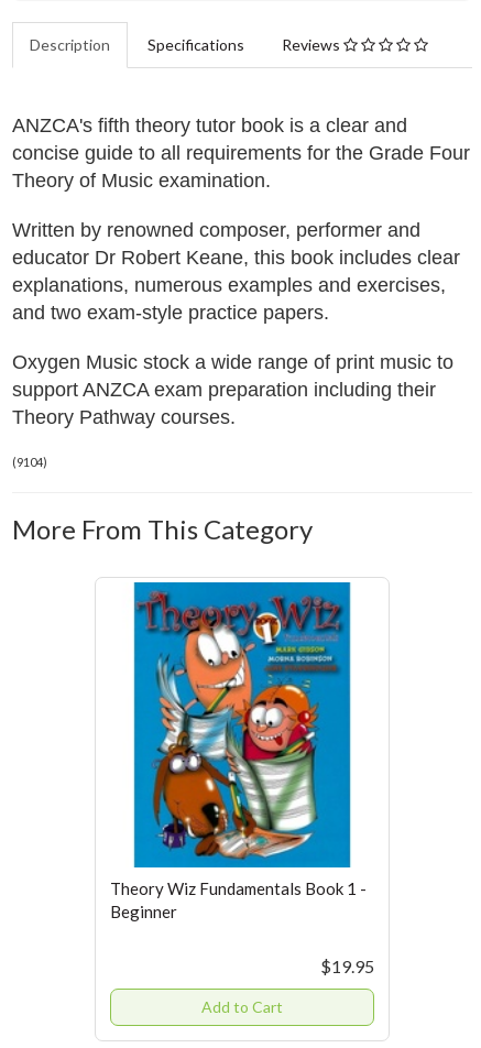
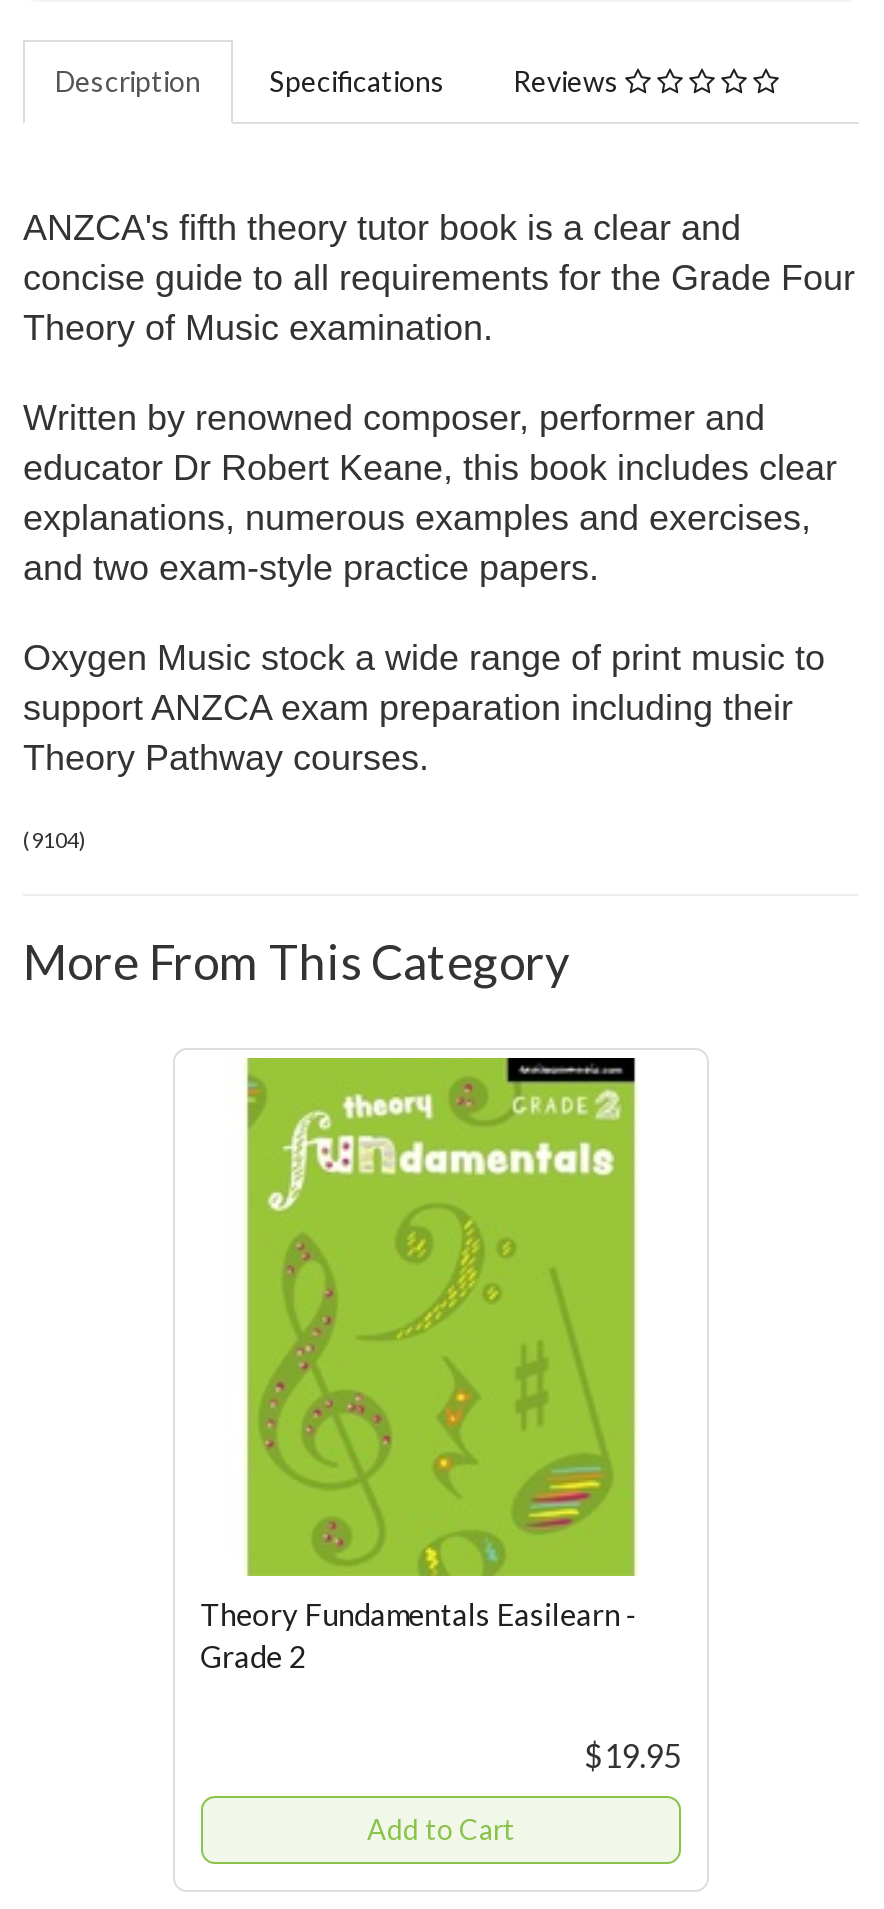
[110,581,366,922] [image] | Theory Wiz Fundamentals Book 1 - | Beginner -> [200,1056,639,1674] [image] | Theory Fundamentals Easilearn - | Grade 2

